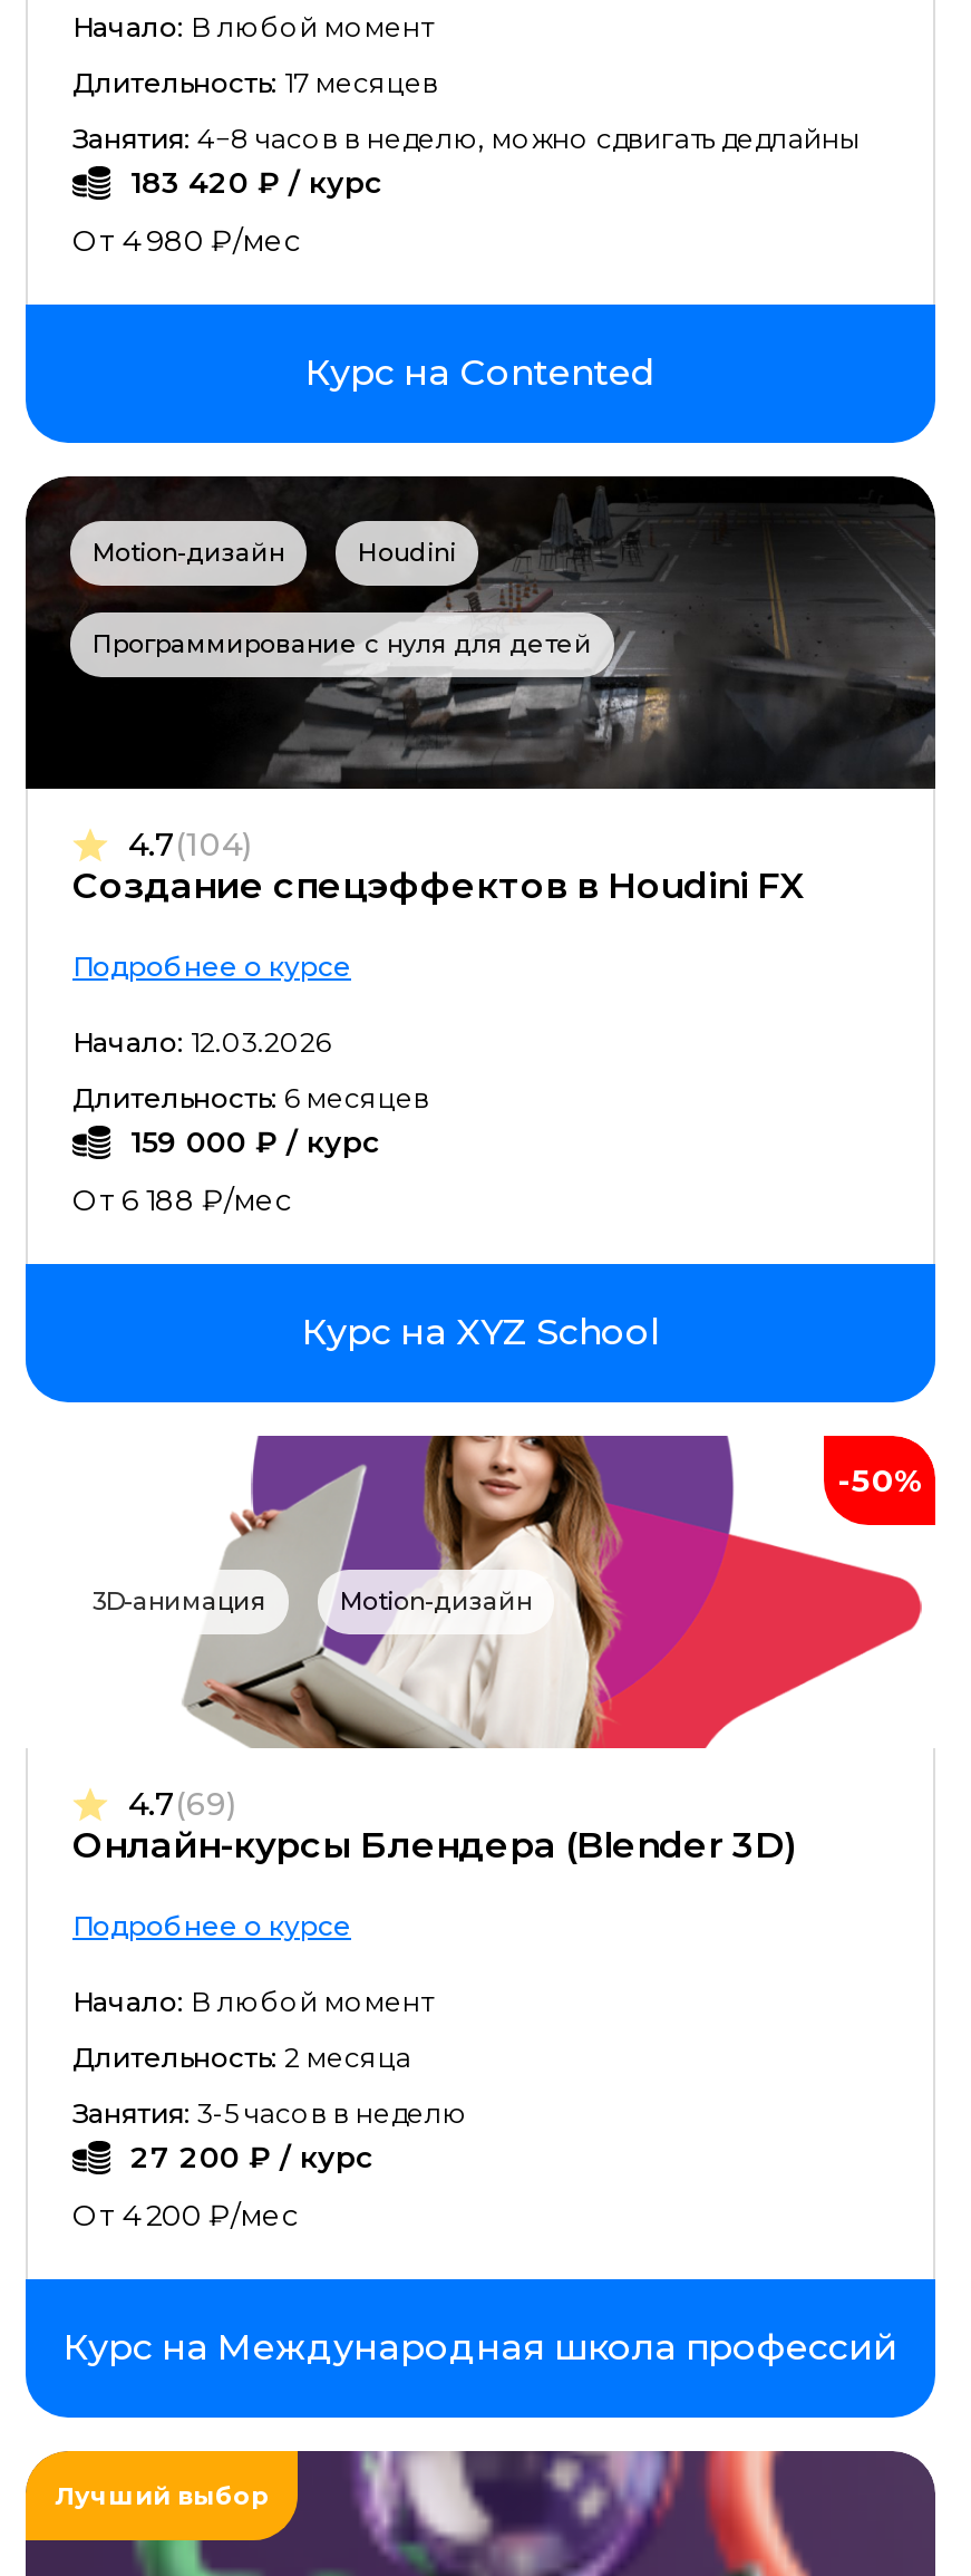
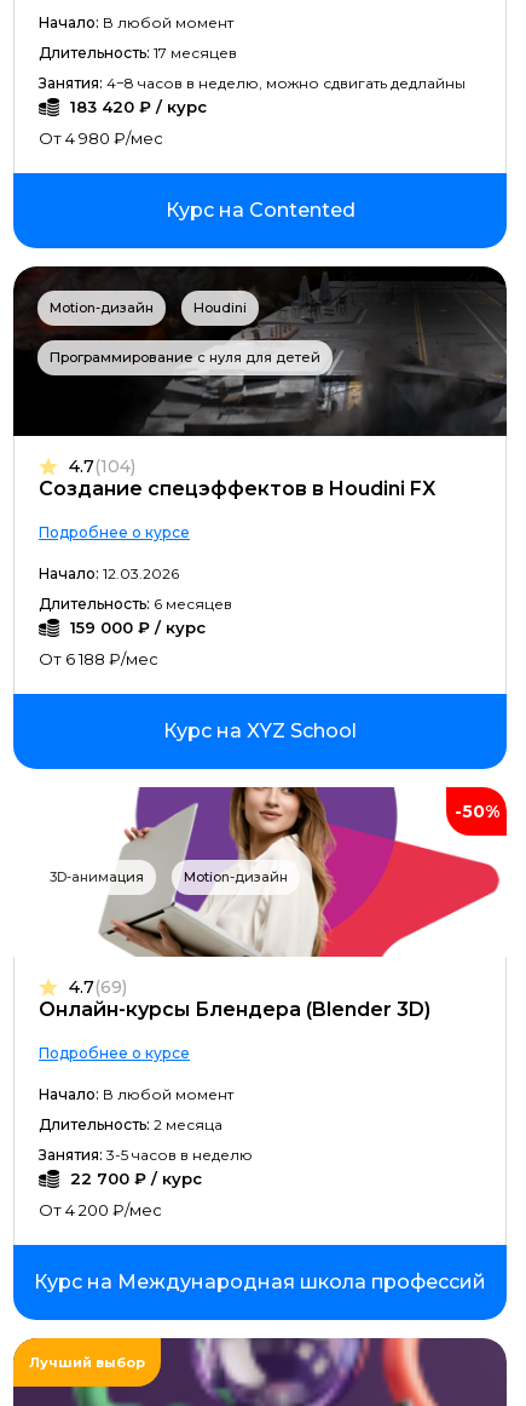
[130,2139,373,2174] 27 200 ₽ / курс -> [70,1169,202,1188] 22 700 ₽ / курс

